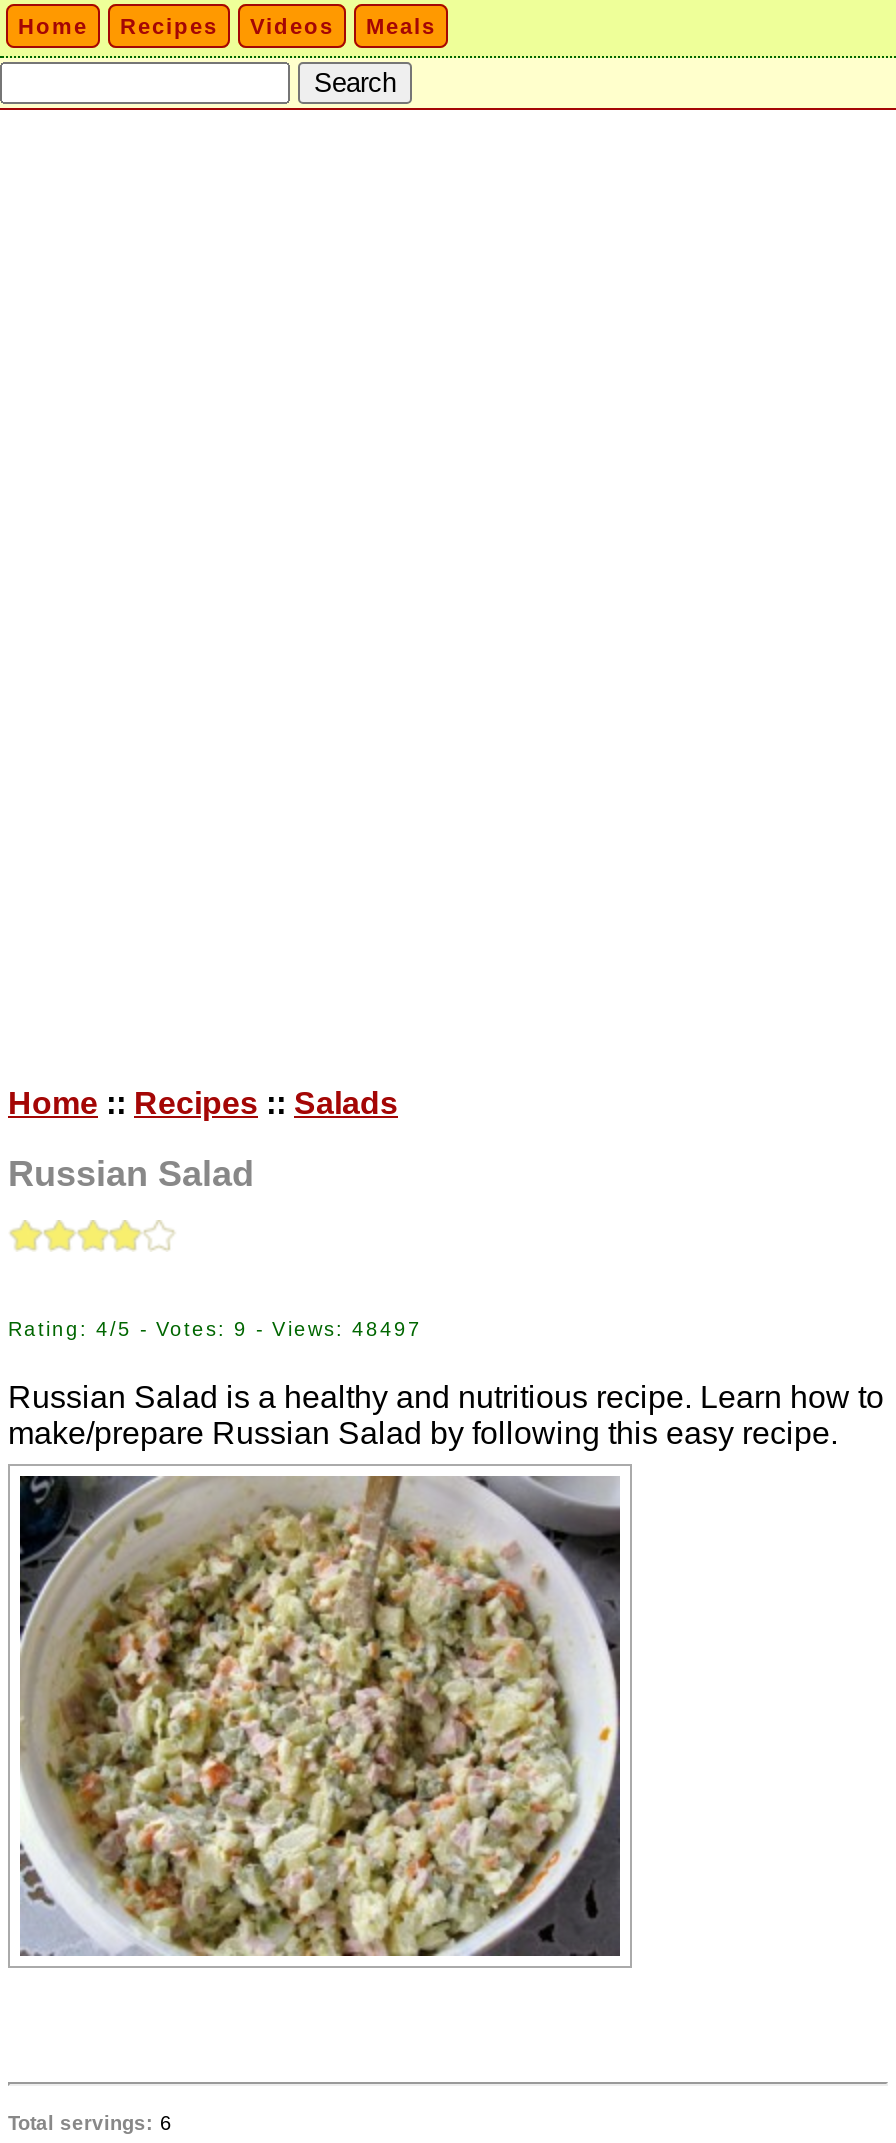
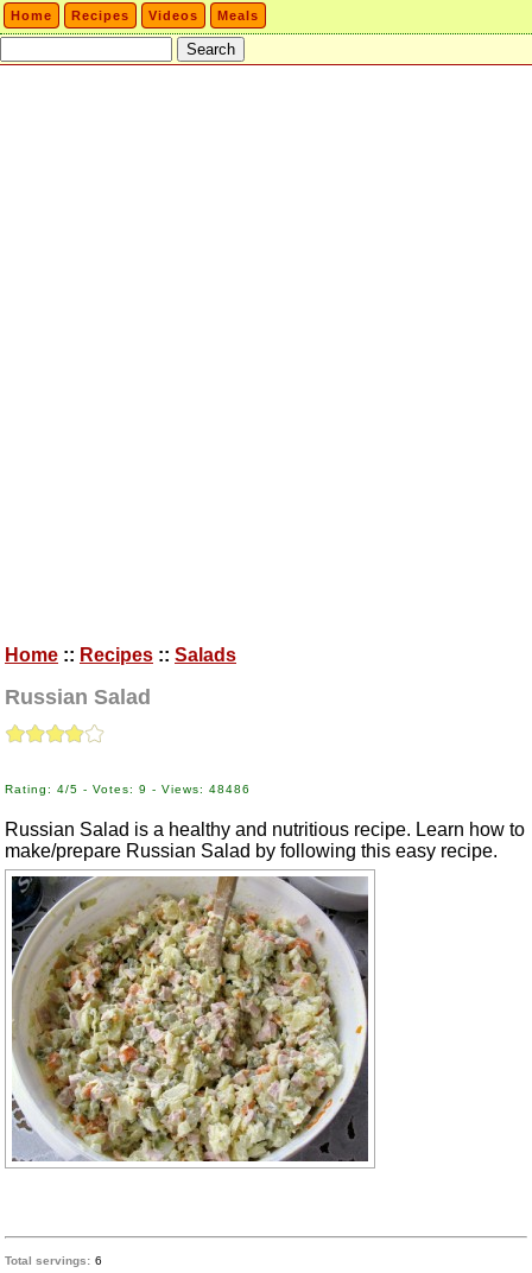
[8,1318,422,1340] Rating: 4/5 - Votes: 9 - Views: 48497 -> [5,783,251,796] Rating: 4/5 - Votes: 9 - Views: 48486

